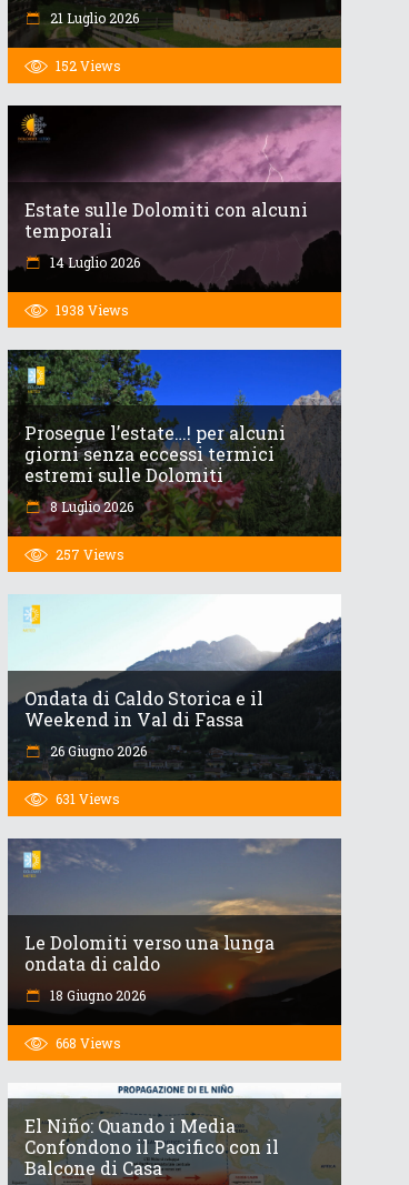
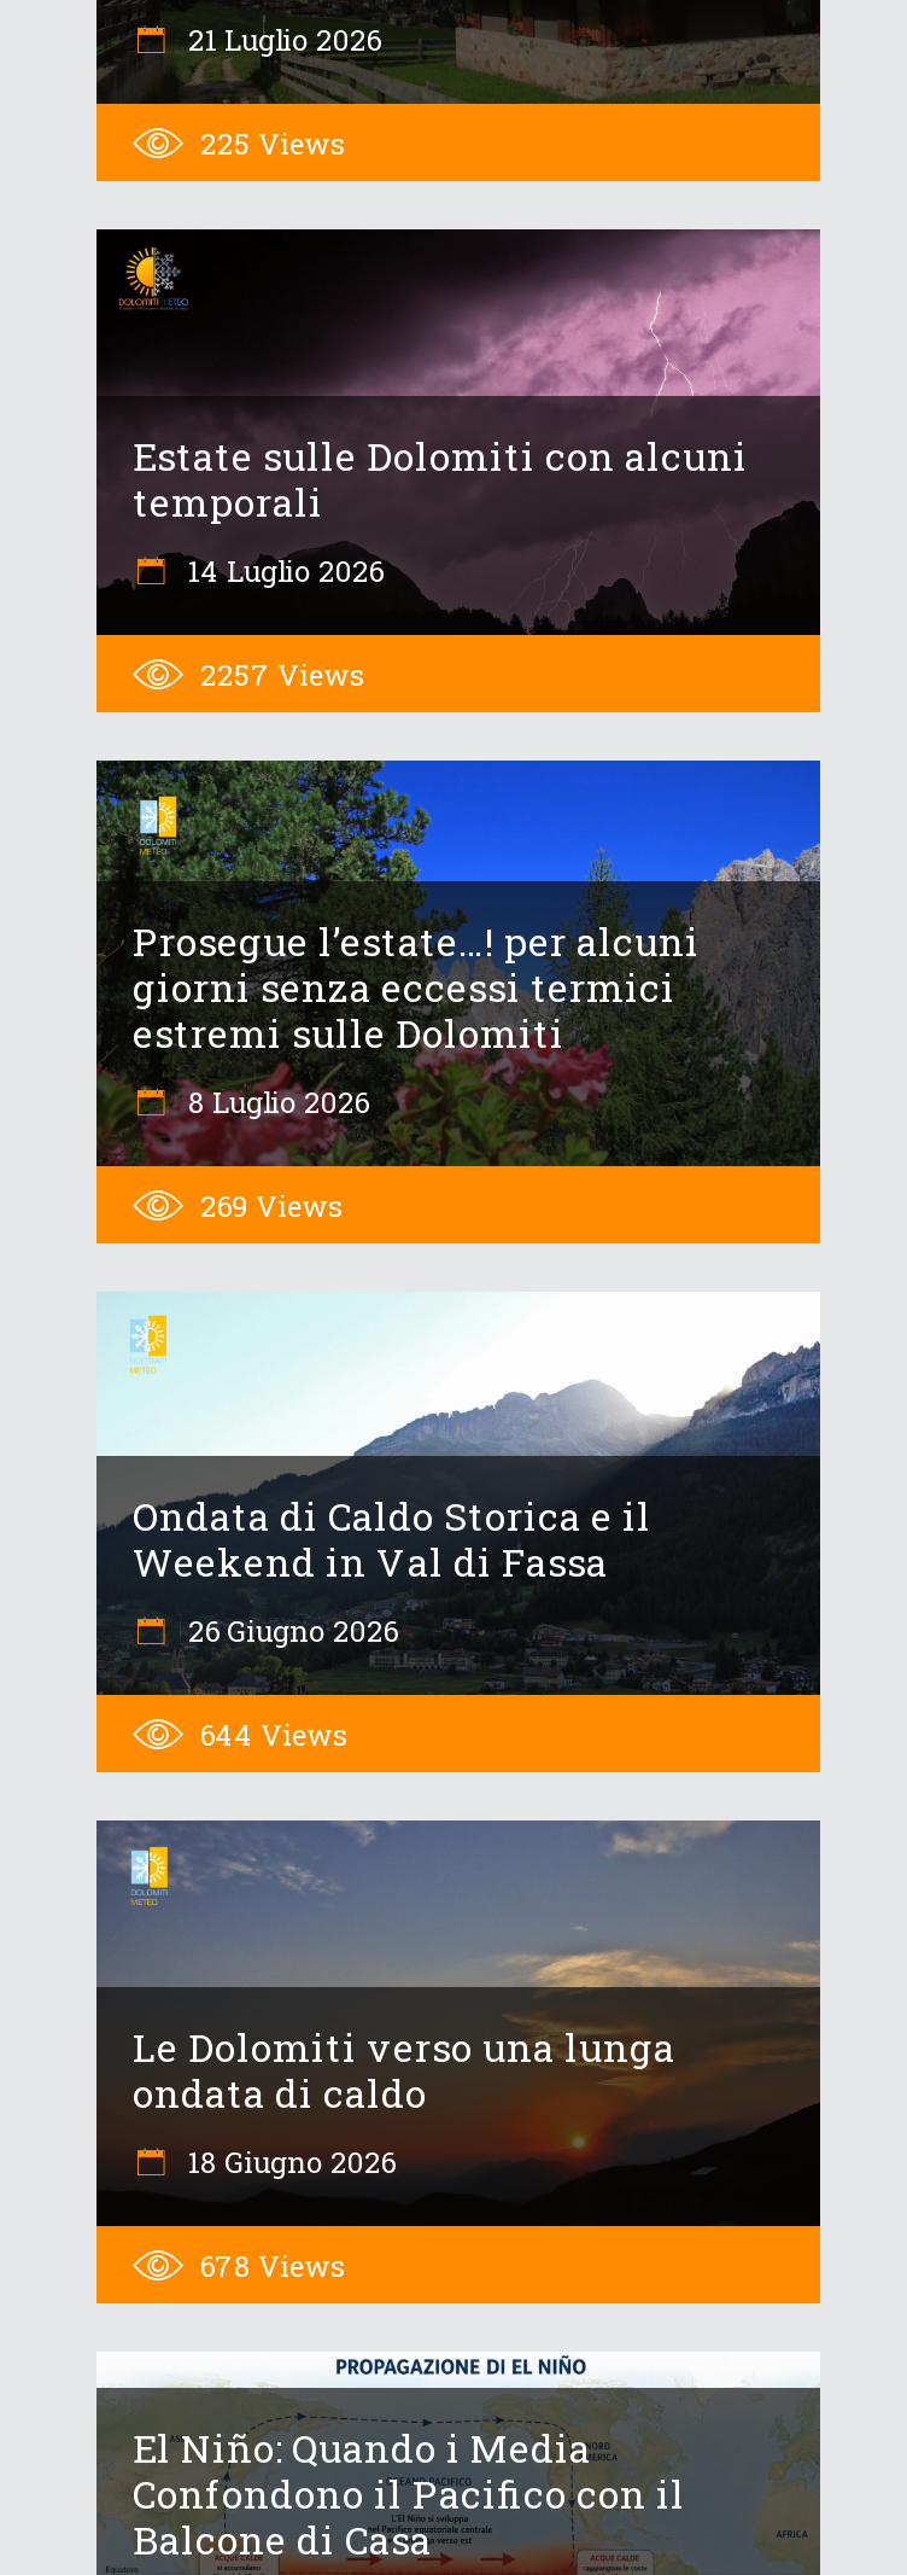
[56,56,121,74] 152 Views -> [200,123,347,161] 225 Views
[56,301,129,319] 1938 Views -> [200,654,367,693] 2257 Views
[56,545,124,563] 257 Views -> [200,1185,345,1223] 269 Views
[56,789,120,807] 631 Views -> [200,1715,350,1754] 644 Views
[56,1034,121,1051] 668 Views -> [200,2246,347,2285] 678 Views

